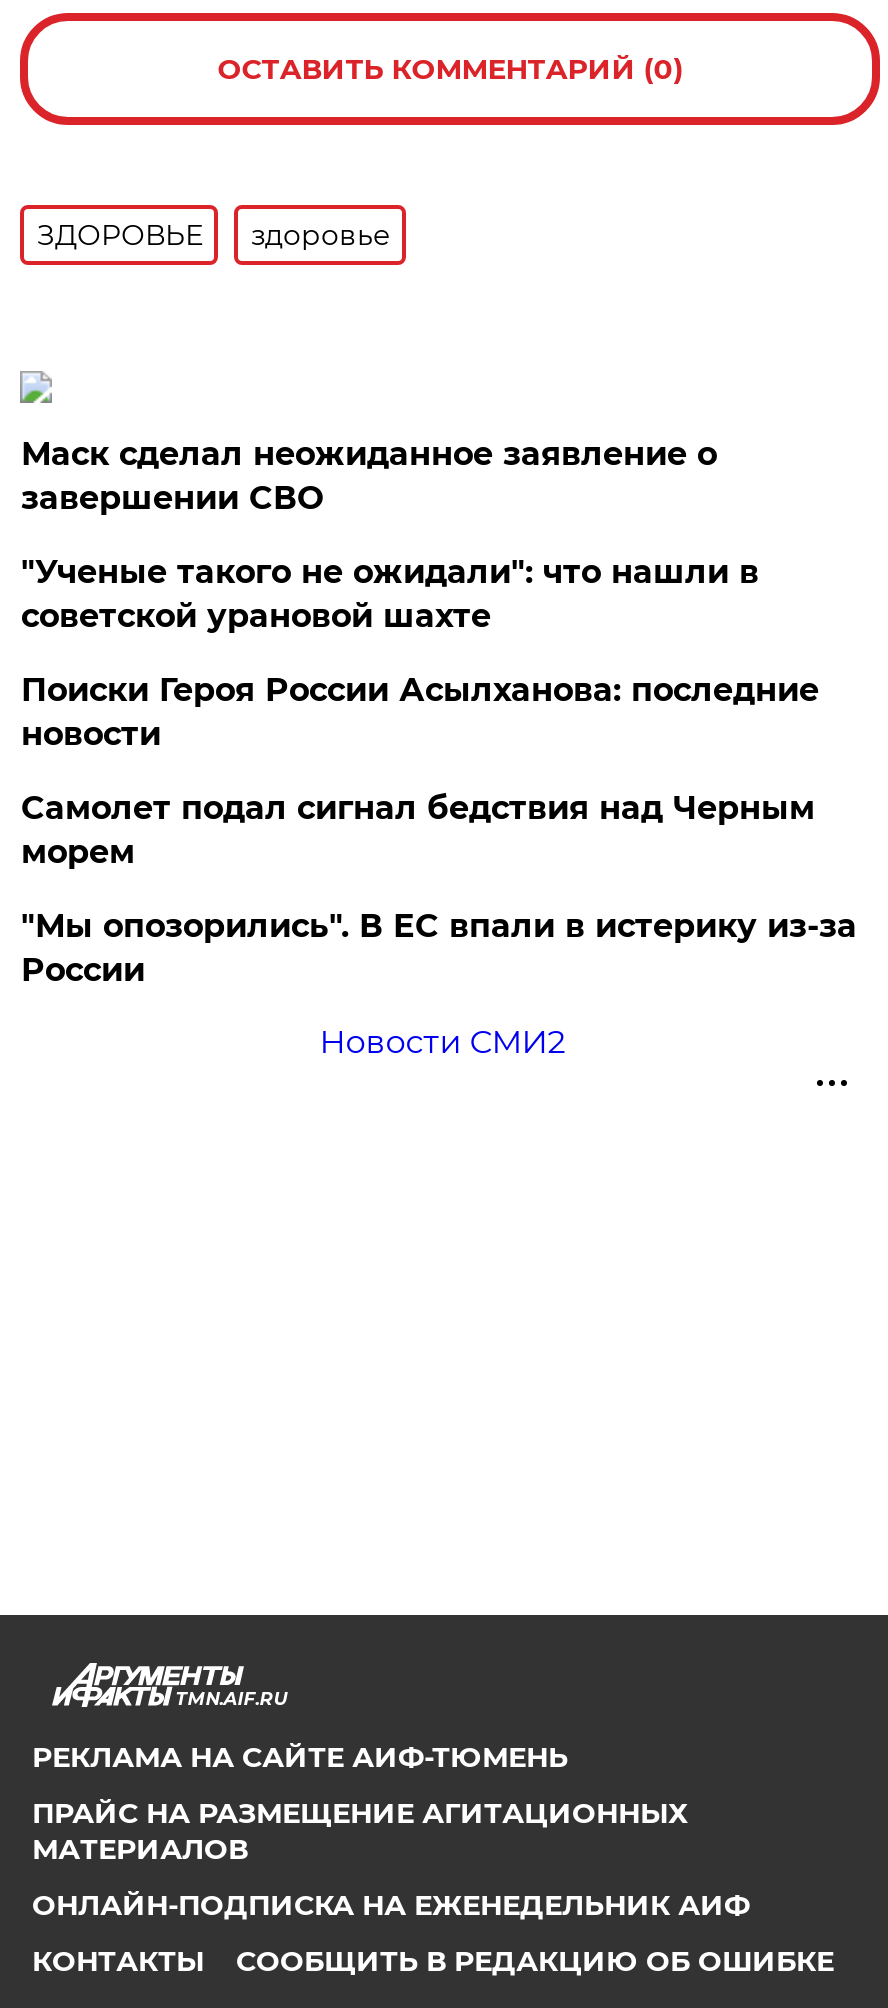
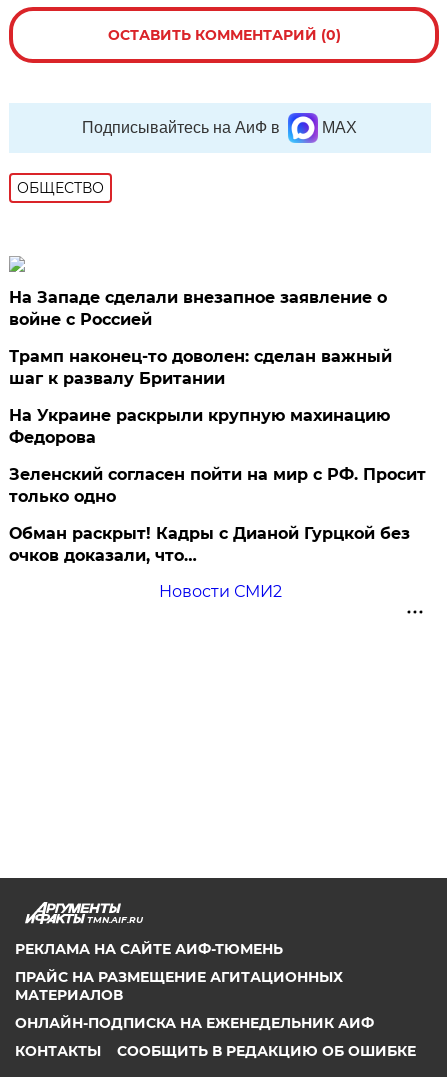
[37,217,391,253] ЗДОРОВЬЕ | здоровье -> [17,119,357,197] Подписывайтесь на АиФ в | MAX | ОБЩЕСТВО
[21,435,857,989] Маск сделал неожиданное заявление о | завершении СВО | "Ученые такого не ожидали": что нашли в | советской урановой шахте | Поиски Героя России Асылханова: последние | новости | Самолет подал сигнал бедствия над Черным | морем | "Мы опозорились". В ЕС впали в истерику из-за | России -> [9,288,426,565] На Западе сделали внезапное заявление о | войне с Россией | Трамп наконец-то доволен: сделан важный | шаг к развалу Британии | На Украине раскрыли крупную махинацию | Федорова | Зеленский согласен пойти на мир с РФ. Просит | только одно | Обман раскрыт! Кадры с Дианой Гурцкой без | очков доказали, что…

